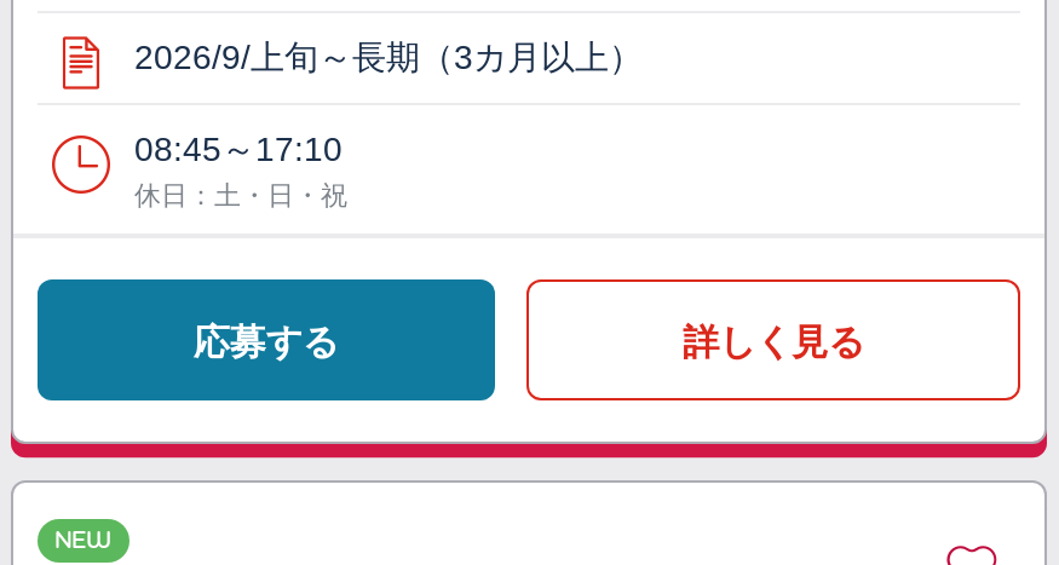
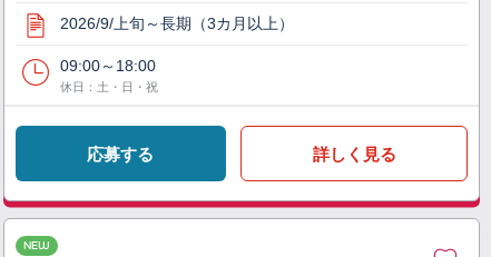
[134,130,343,169] 08:45～17:10 -> [60,57,156,75] 09:00～18:00

